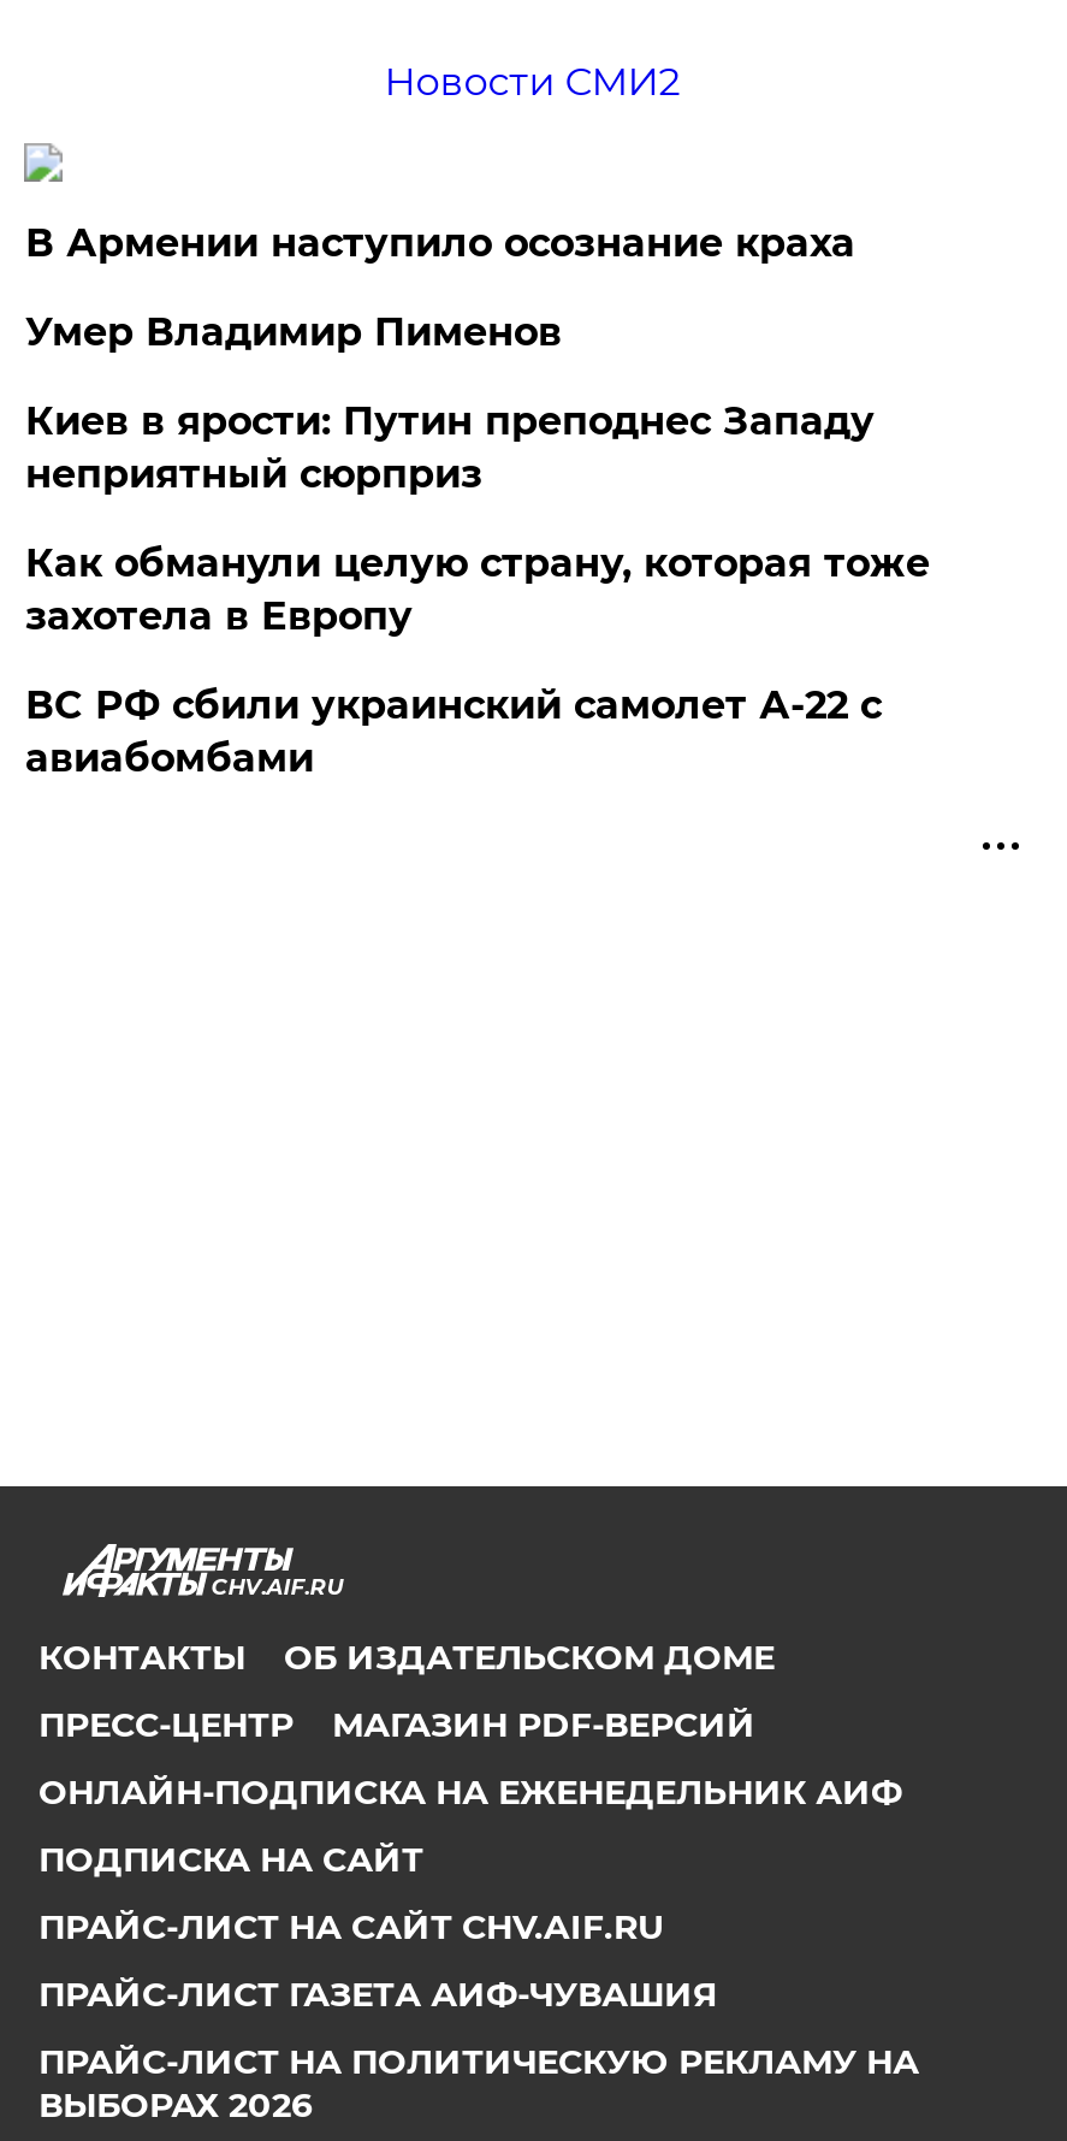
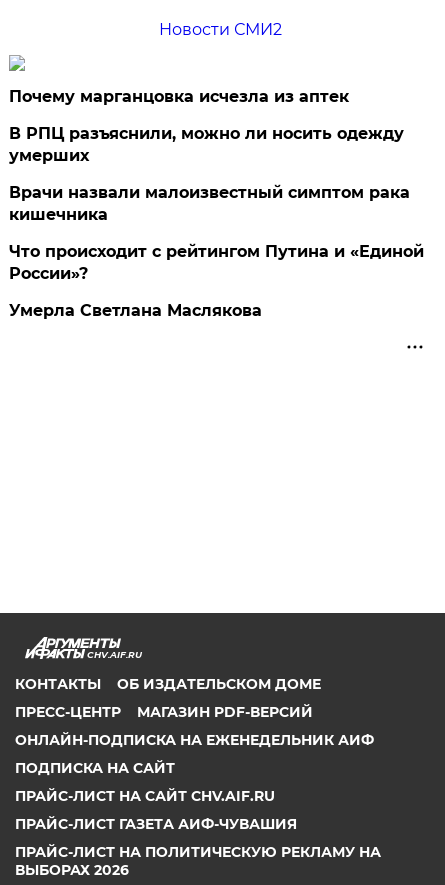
[25,220,855,266] В Армении наступило осознание краха -> [9,87,349,106] Почему марганцовка исчезла из аптек
[25,309,562,355] Умер Владимир Пименов -> [9,124,404,165] В РПЦ разъяснили, можно ли носить одежду | умерших
[25,398,874,497] Киев в ярости: Путин преподнес Западу | неприятный сюрприз -> [9,183,410,224] Врачи назвали малоизвестный симптом рака | кишечника
[25,540,930,639] Как обманули целую страну, которая тоже | захотела в Европу -> [9,242,424,283] Что происходит с рейтингом Путина и «Единой | России»?
[25,682,882,781] ВС РФ сбили украинский самолет А-22 с | авиабомбами -> [9,301,262,320] Умерла Светлана Маслякова

